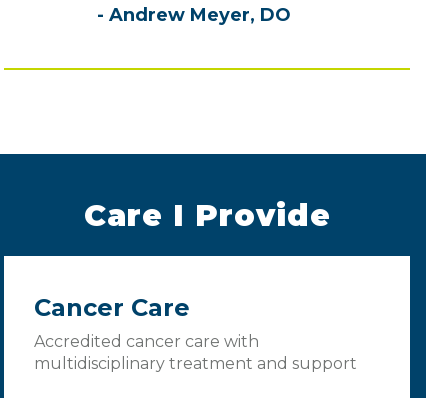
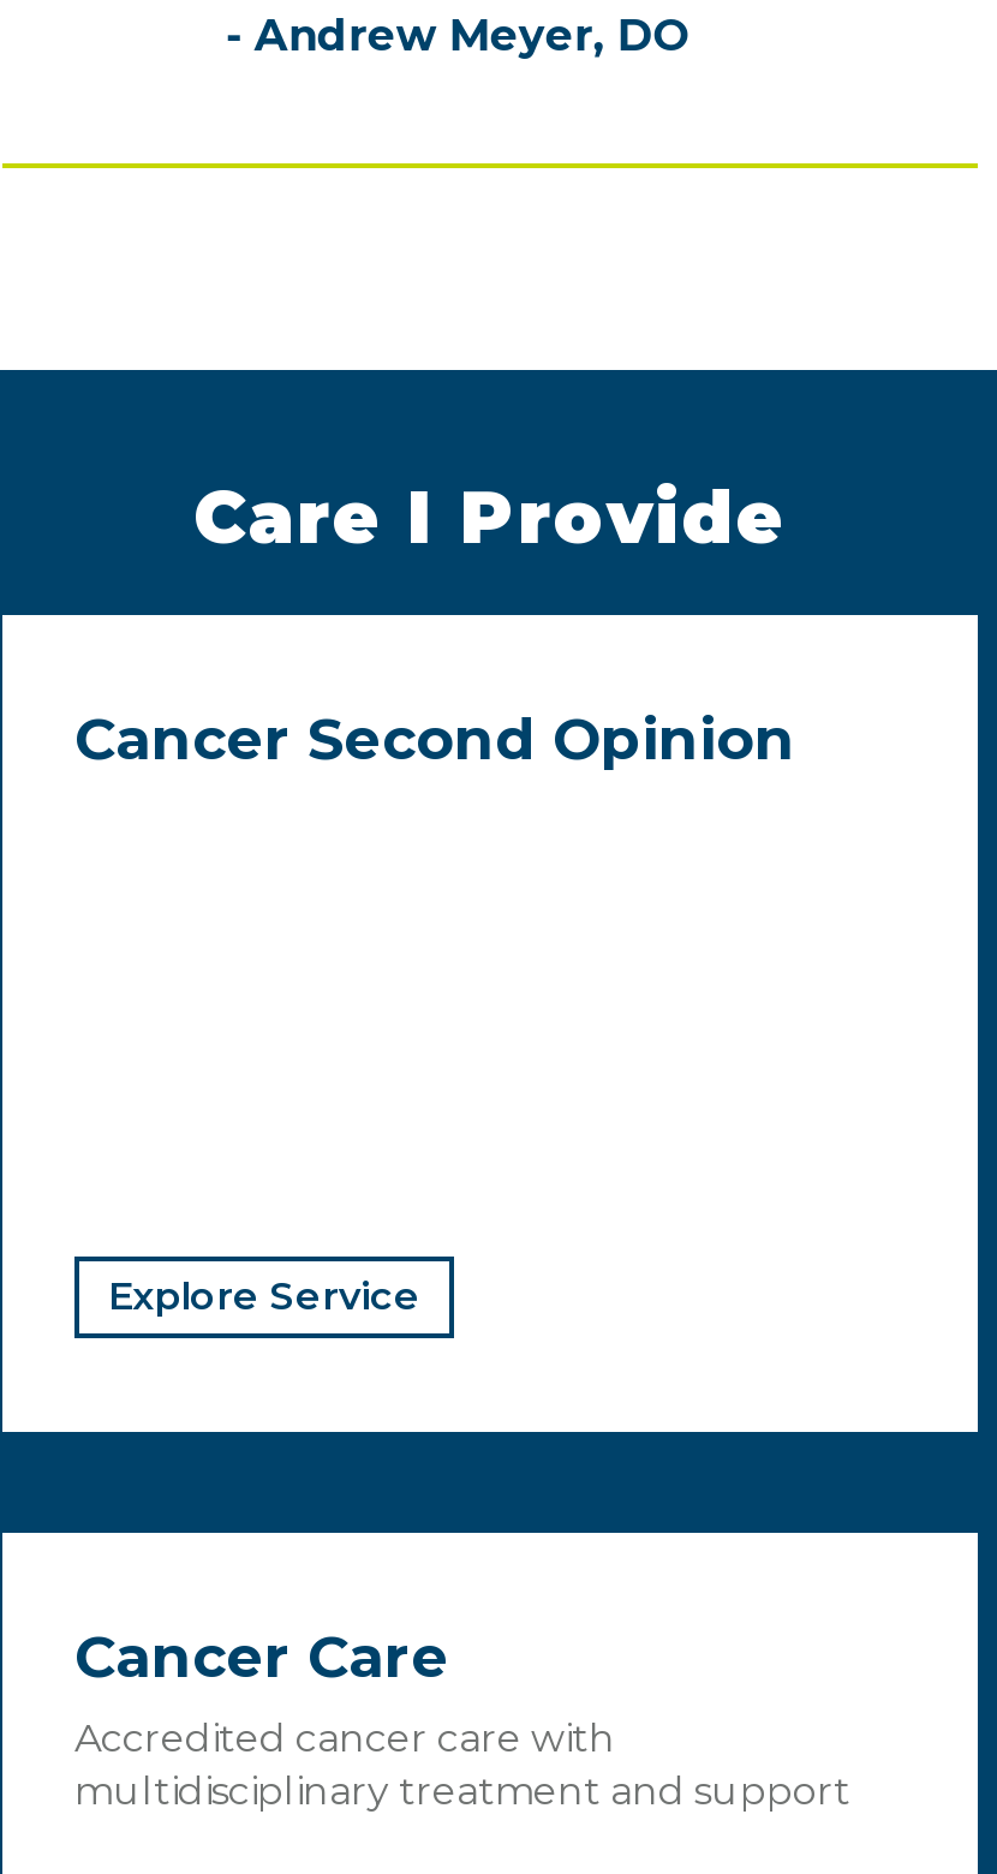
none -> [74,704,795,774] Cancer Second Opinion
none -> [108,1274,420,1319] Explore Service

